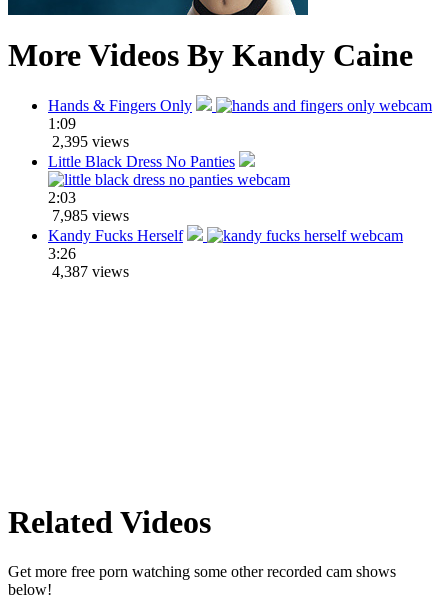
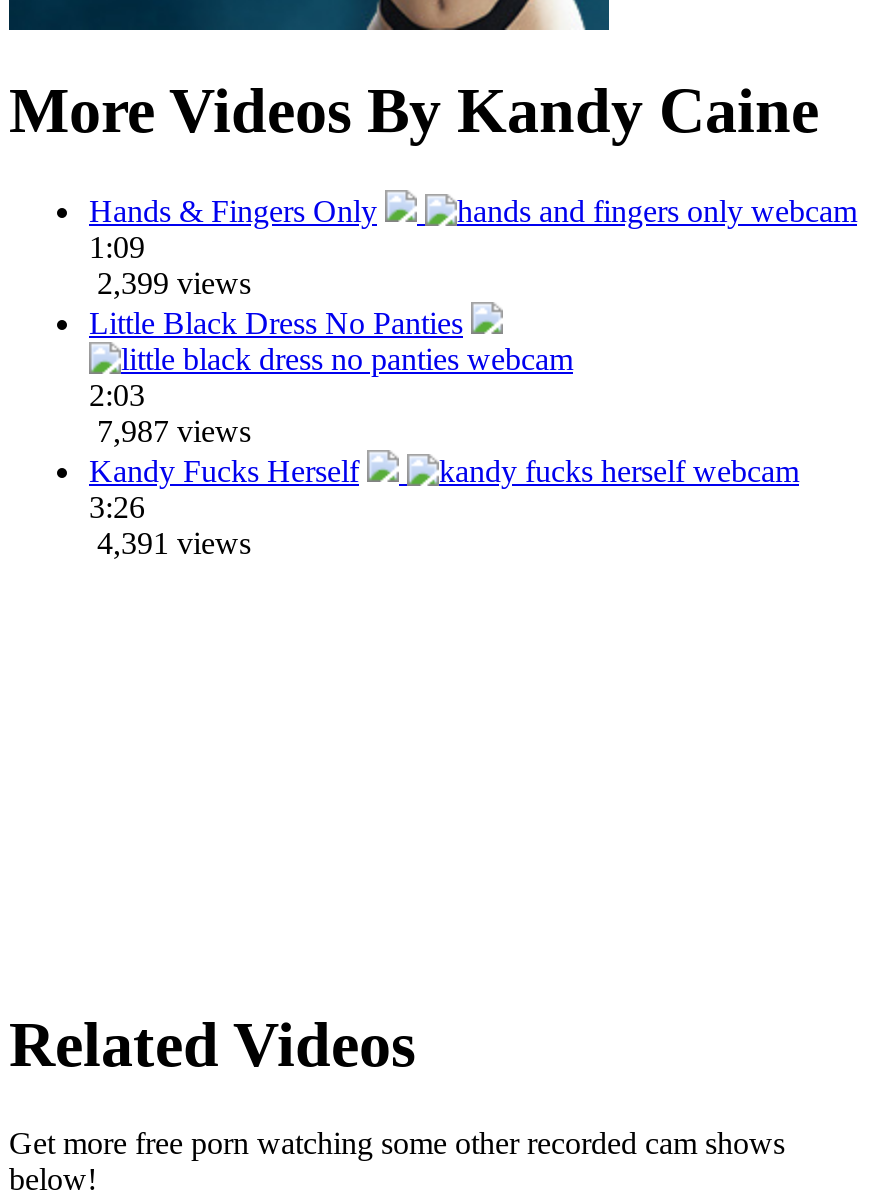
[48,133,129,150] 2,395 views -> [89,266,251,300] 2,399 views
[48,207,129,224] 7,985 views -> [89,414,251,448] 7,987 views
[48,263,129,280] 4,387 views -> [89,526,251,560] 4,391 views

